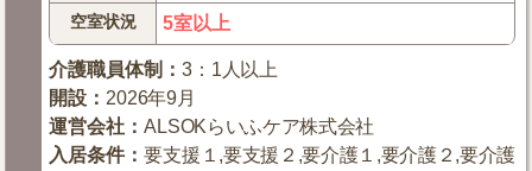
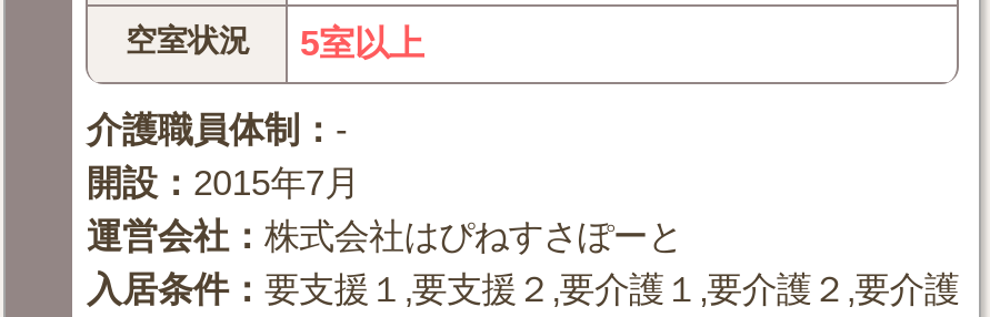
[49,59,374,136] 介護職員体制：3：1人以上 | 開設：2026年9月 | 運営会社：ALSOKらいふケア株式会社 -> [87,110,683,254] 介護職員体制：- | 開設：2015年7月 | 運営会社：株式会社はぴねすさぽーと

